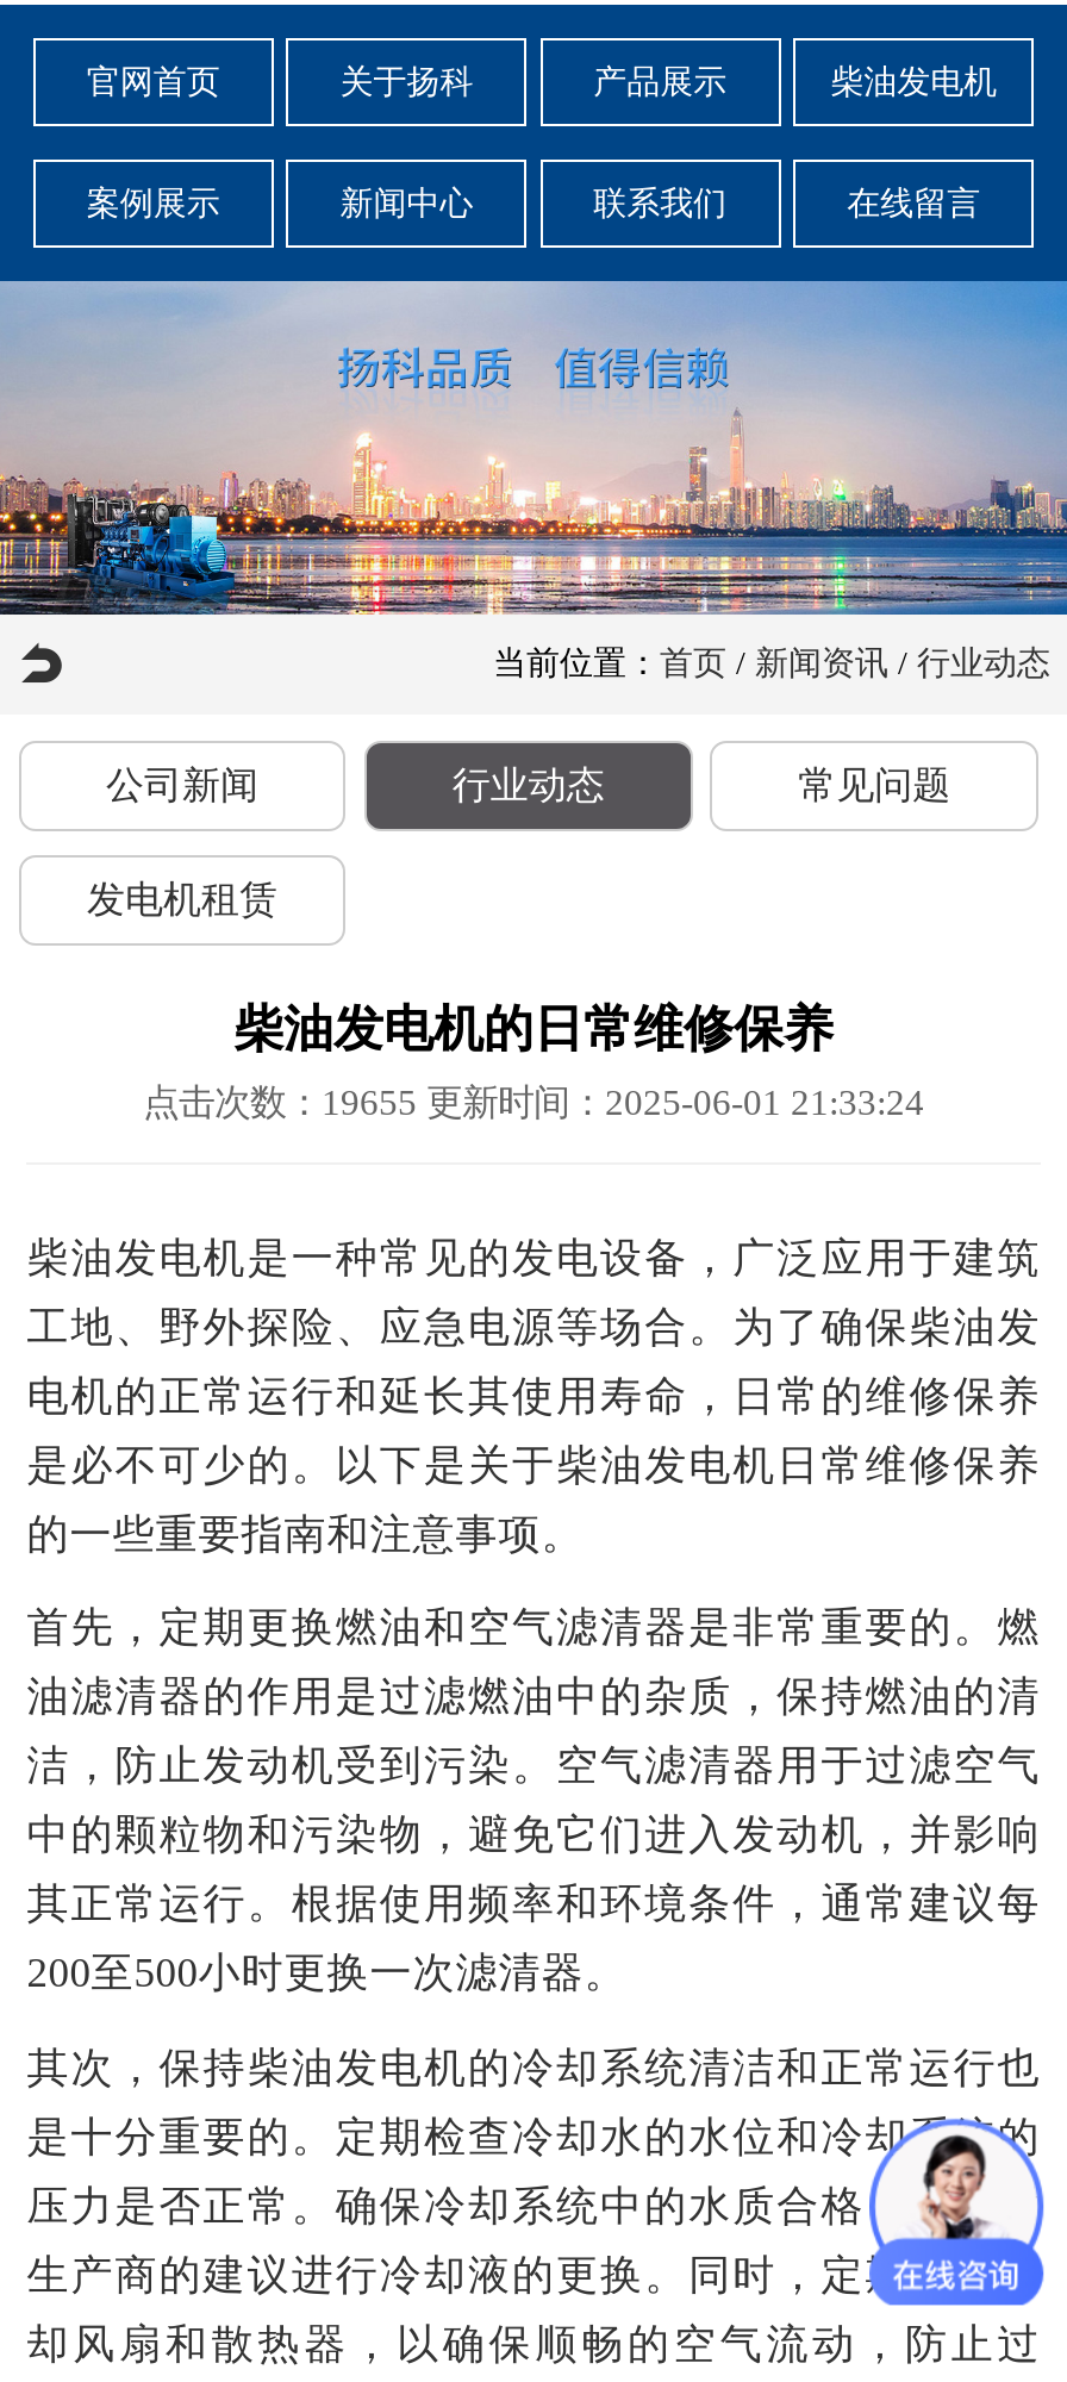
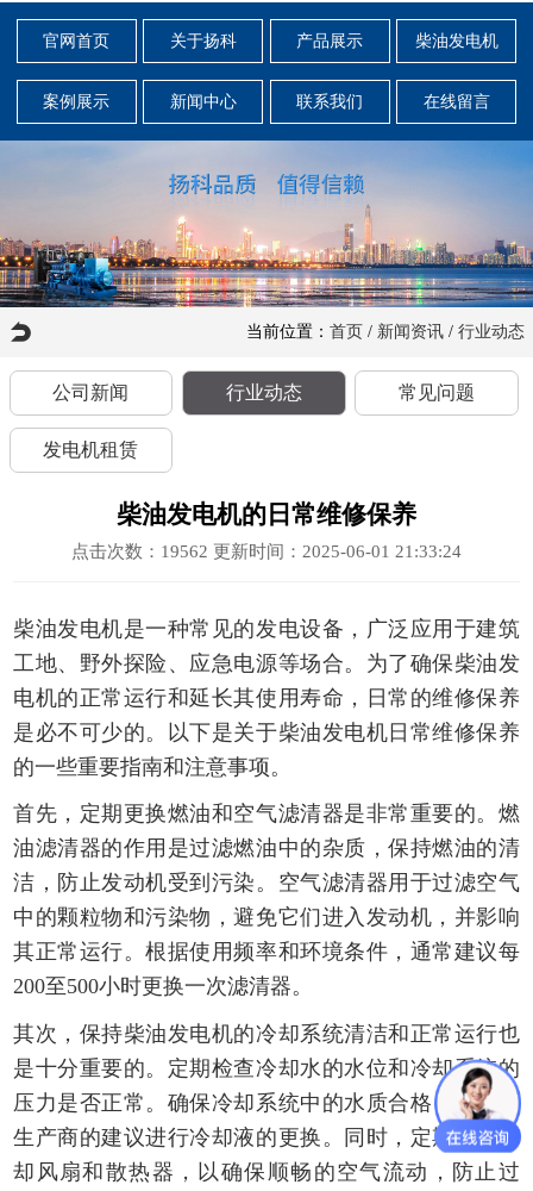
[143,1081,924,1122] 点击次数：19655更新时间：2025-06-01 21:33:24 -> [71,541,462,561] 点击次数：19562更新时间：2025-06-01 21:33:24

